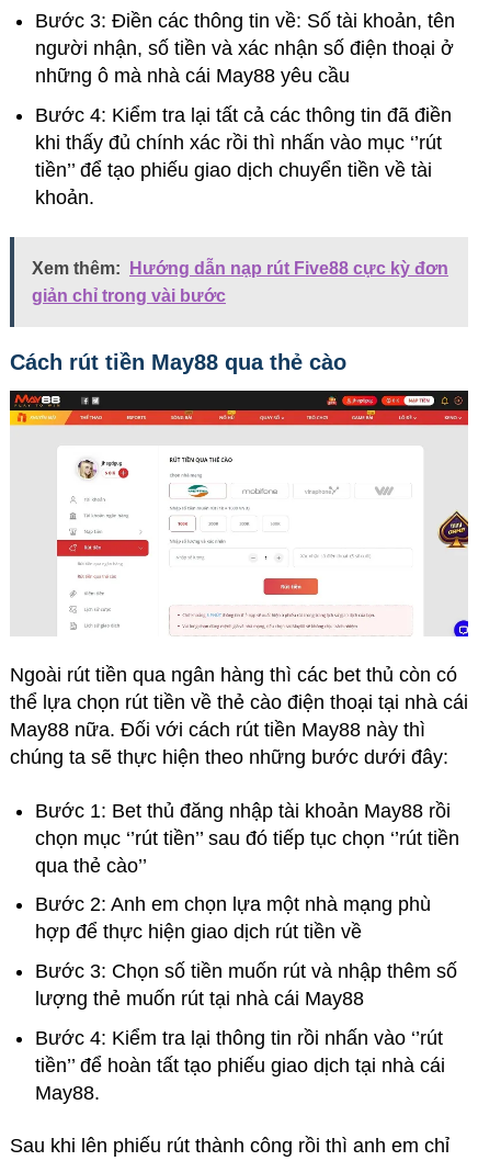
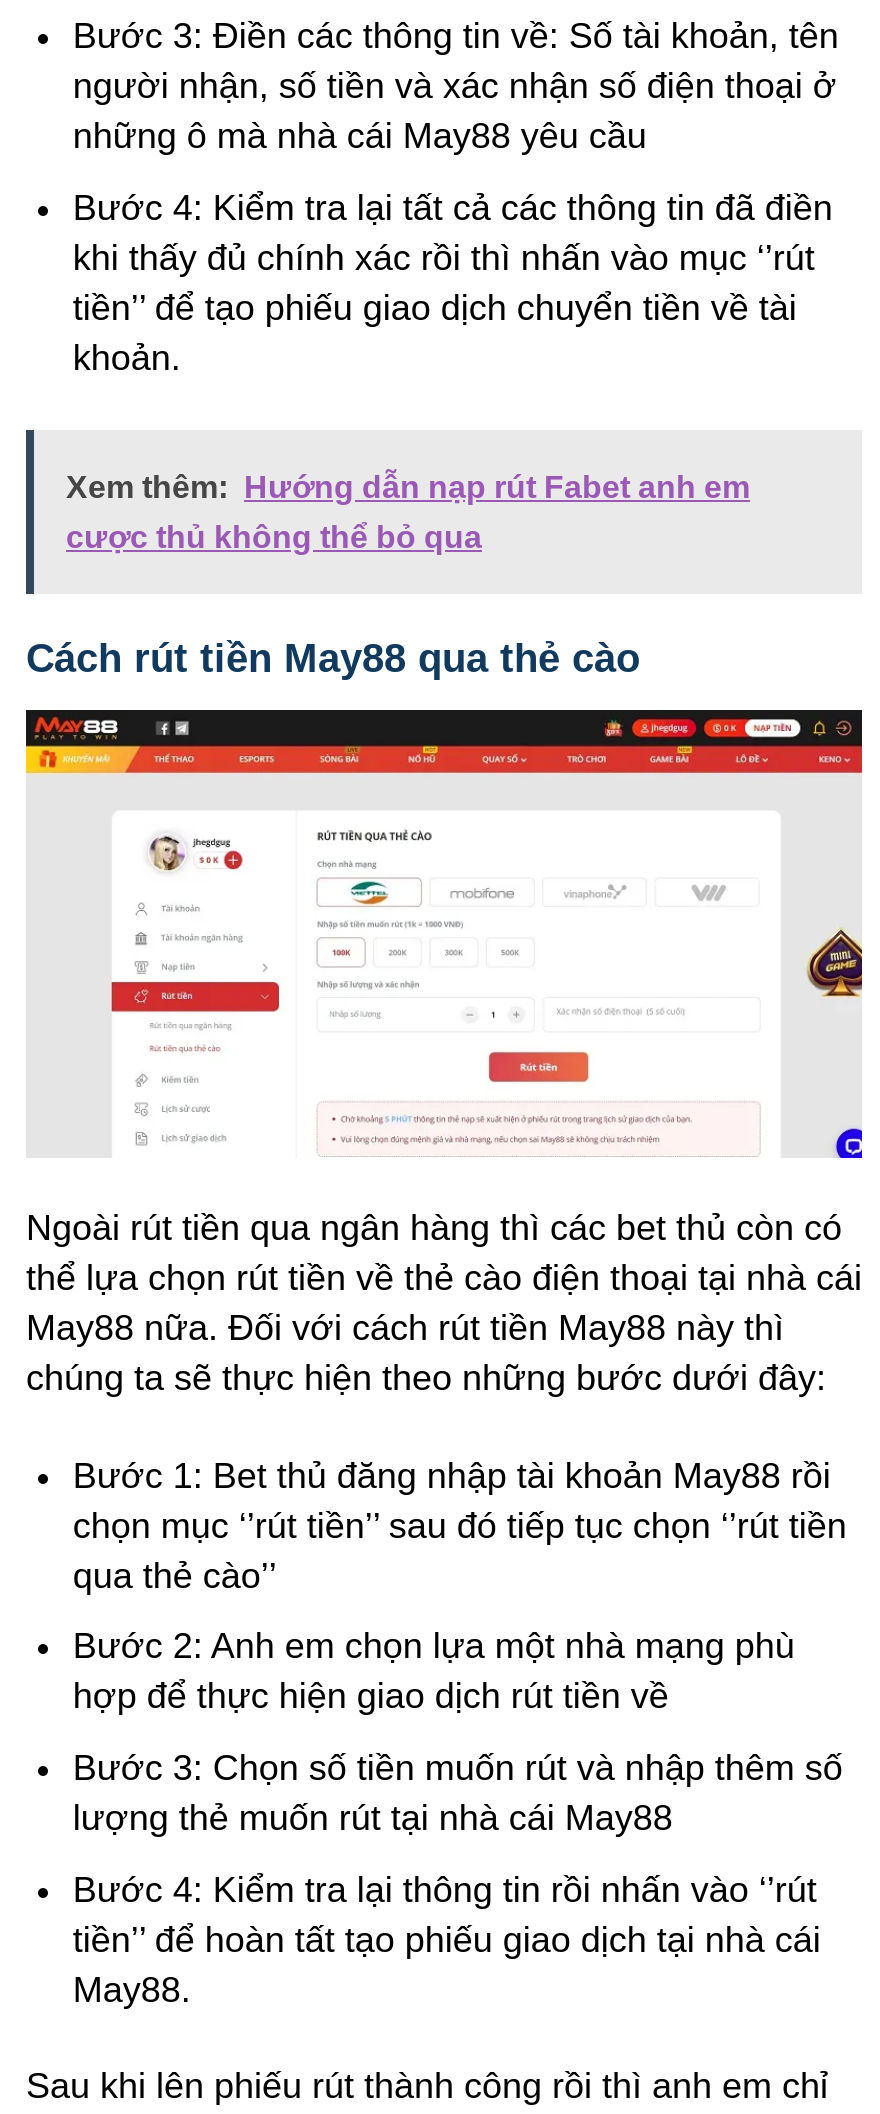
[32,259,448,278] Xem thêm: Hướng dẫn nạp rút Five88 cực kỳ đơn -> [66,470,750,504] Xem thêm: Hướng dẫn nạp rút Fabet anh em
[32,287,226,305] giản chỉ trong vài bước -> [66,520,482,554] cược thủ không thể bỏ qua

